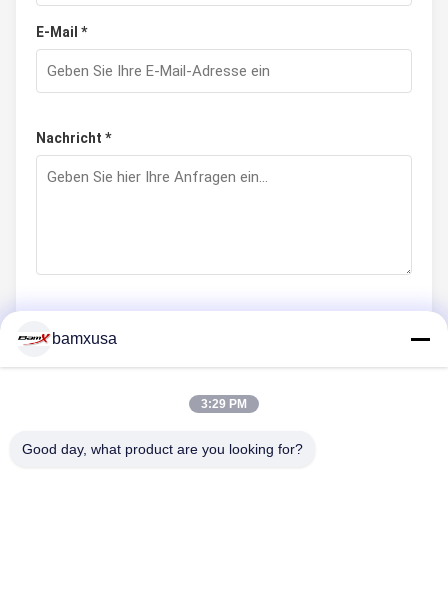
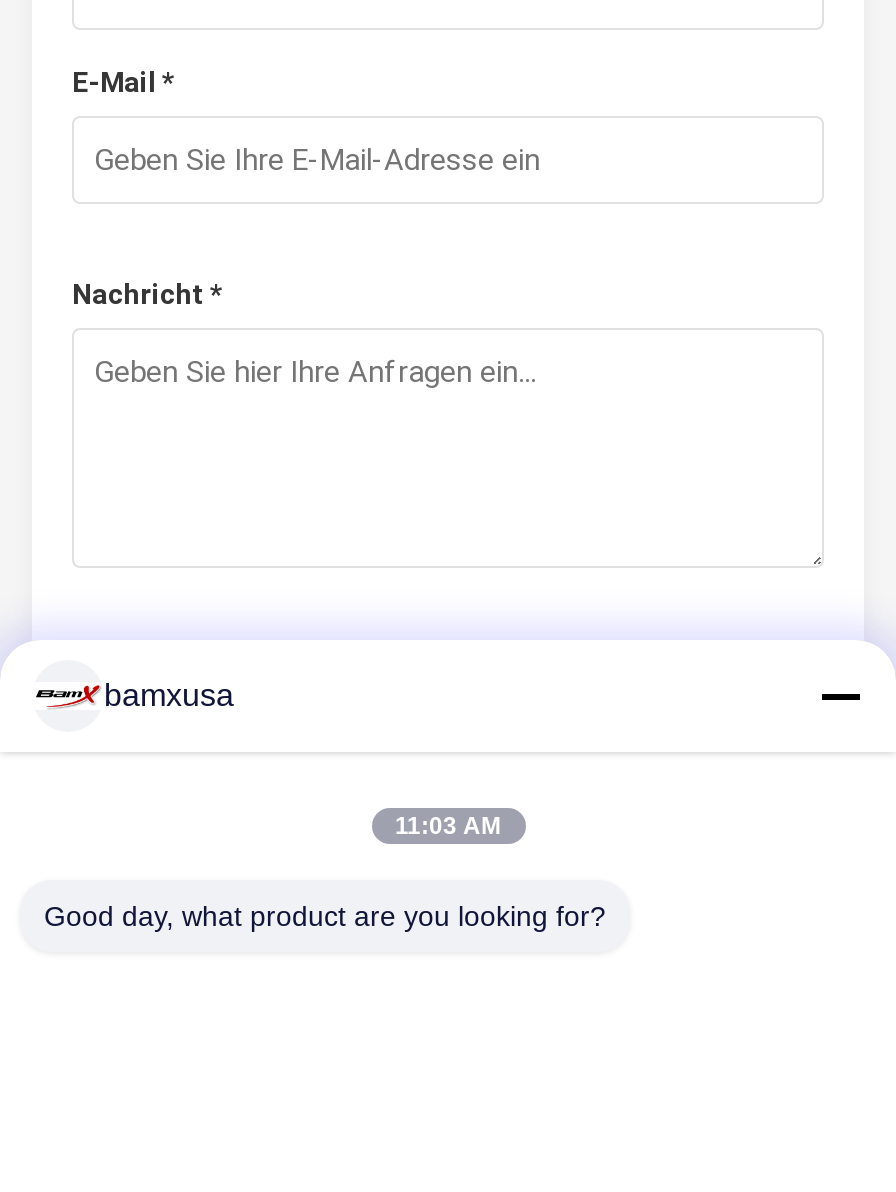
[201,397,247,411] 3:29 PM -> [395,812,501,840] 11:03 AM

